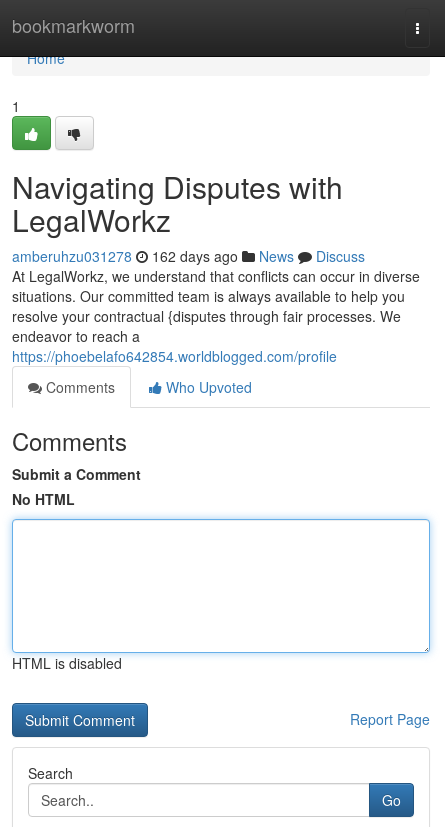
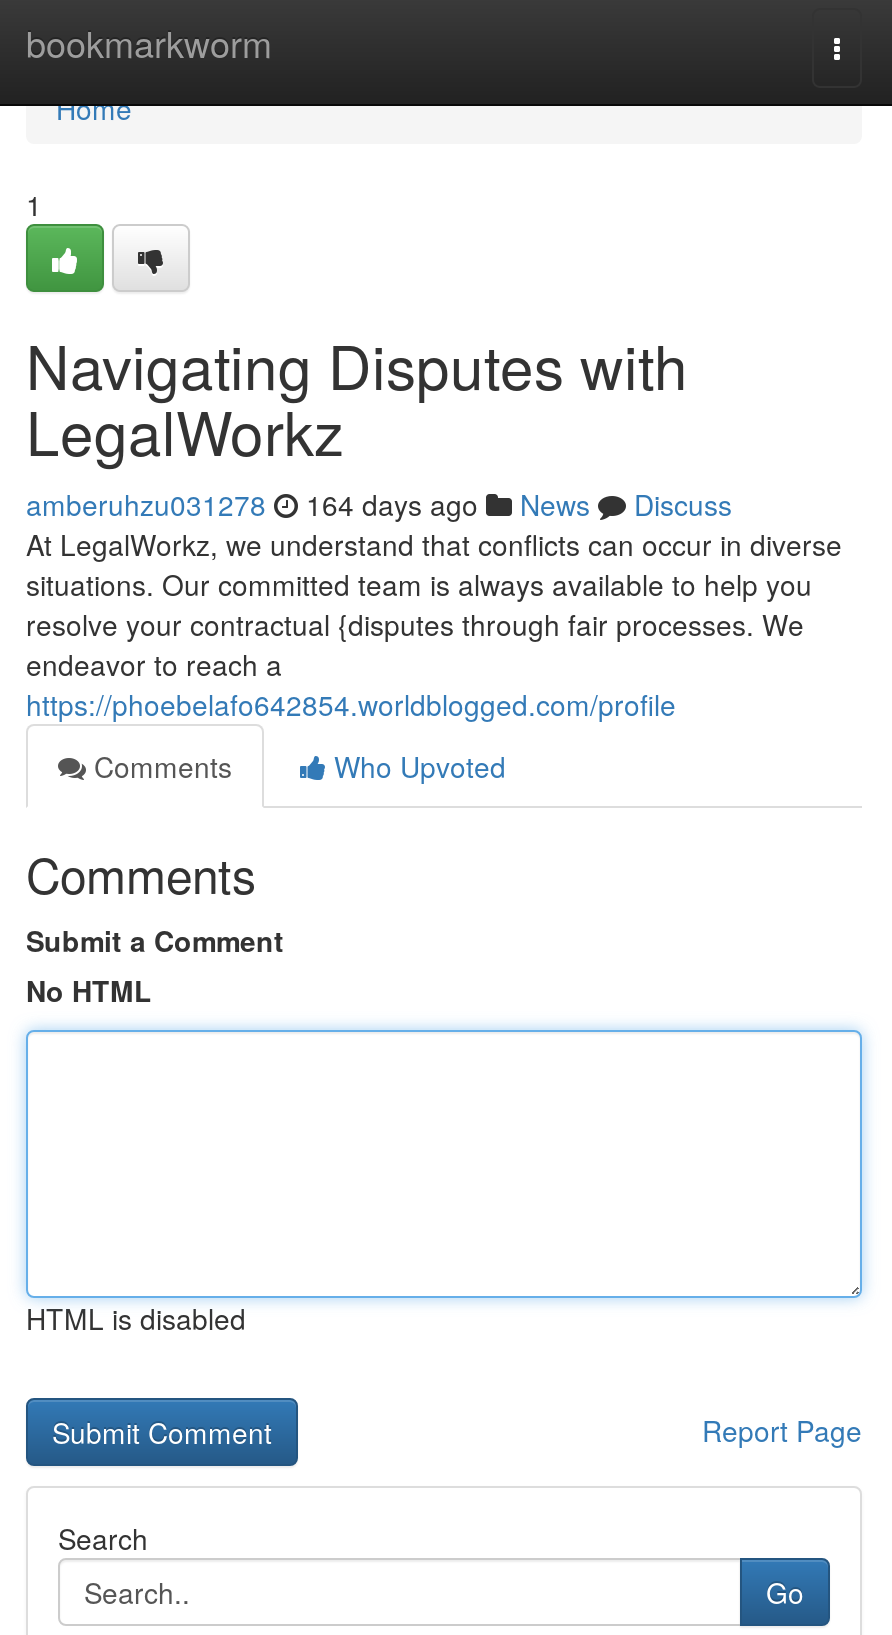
[12,246,365,266] amberuhzu031278 162 days ago News Discuss -> [26,484,732,524] amberuhzu031278 164 days ago News Discuss

